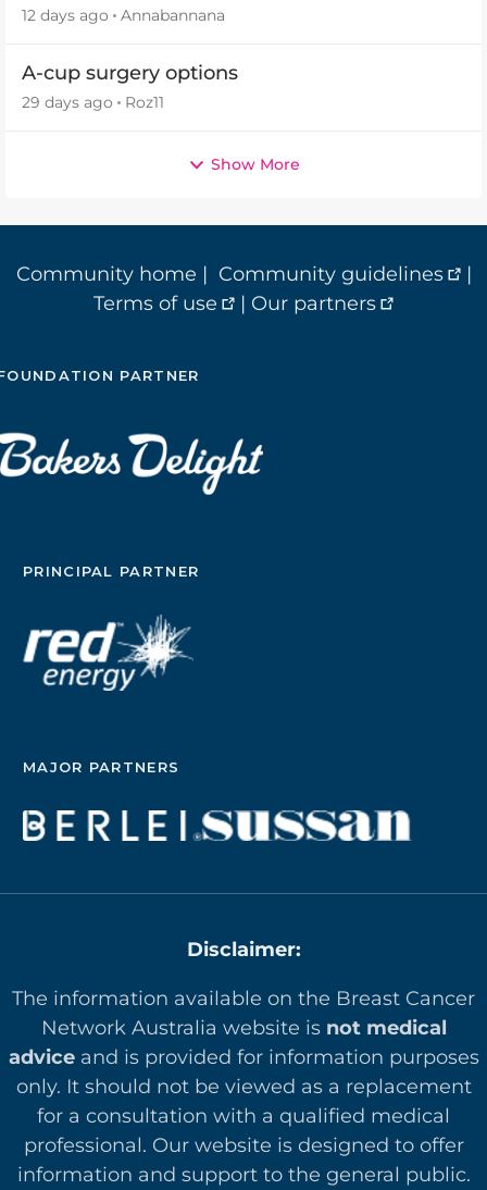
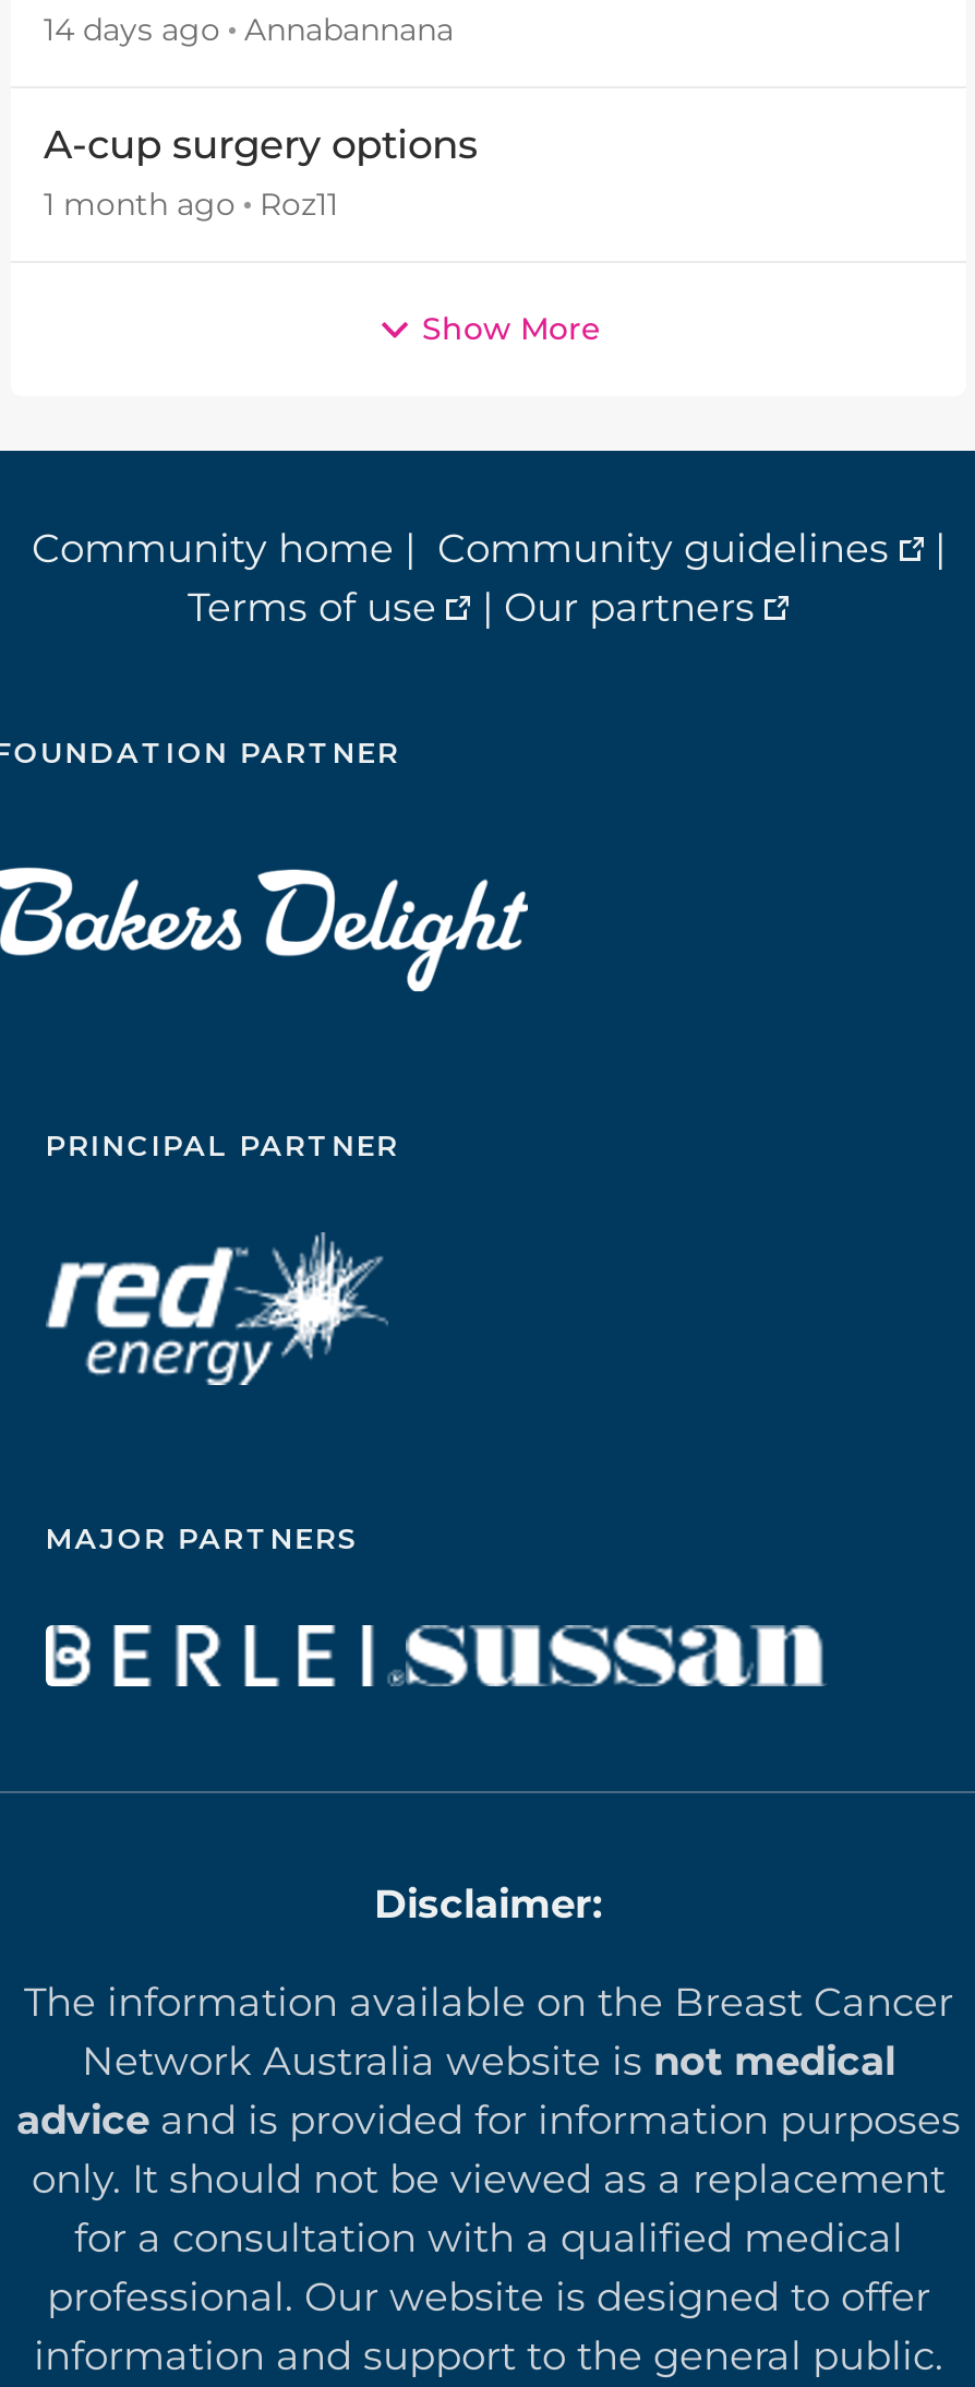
[22,5,225,25] 12 days ago Annabannana -> [44,10,454,49] 14 days ago Annabannana
[22,92,164,112] 29 days ago Roz11 -> [44,184,338,224] 1 month ago Roz11

